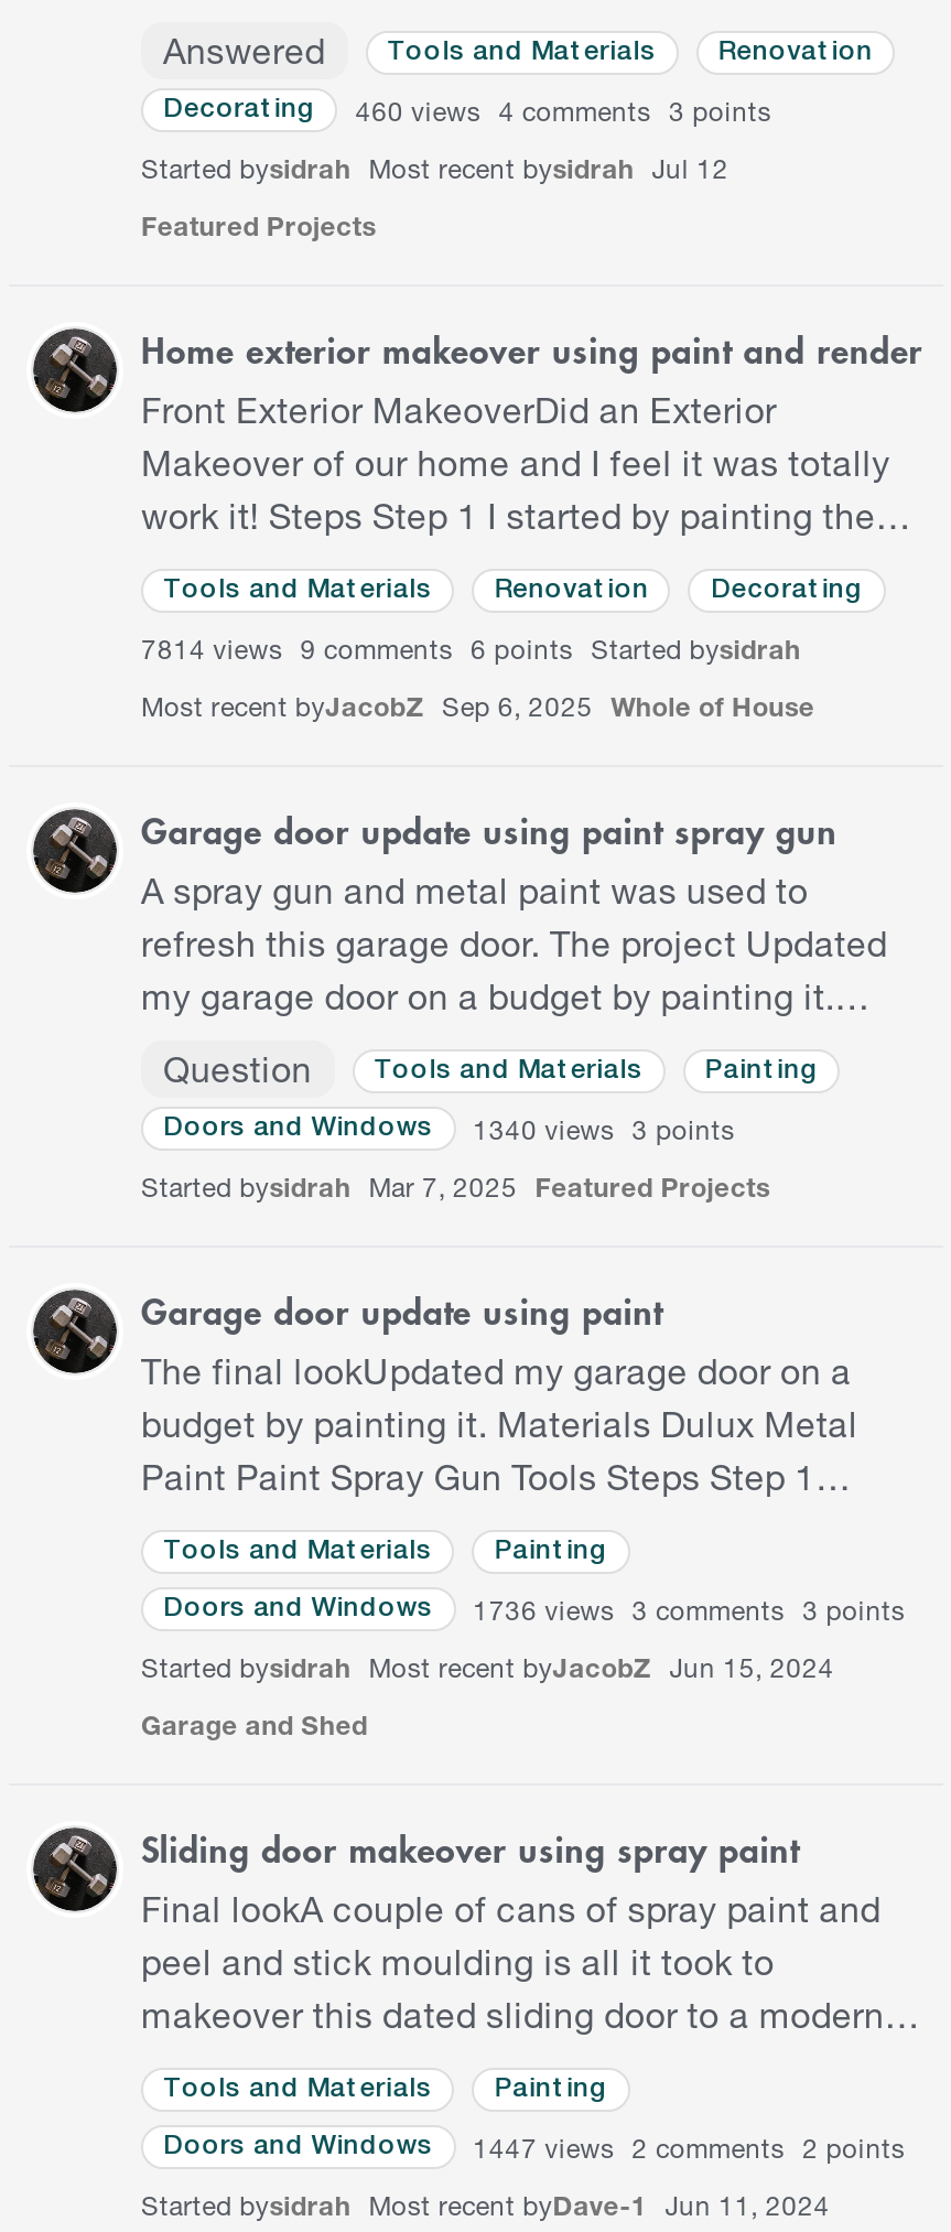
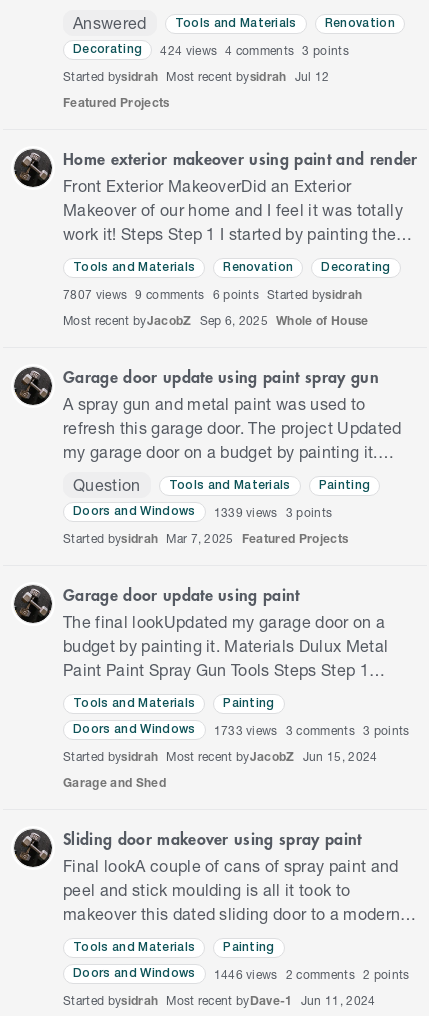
[355,95,772,128] 460 views 4 comments 3 points -> [160,43,349,58] 424 views 4 comments 3 points
[141,633,801,666] 7814 views 9 comments 6 points Started bysidrah -> [63,287,362,302] 7807 views 9 comments 6 points Started bysidrah
[163,1113,735,1146] Doors and Windows 1340 views 3 points -> [73,505,332,520] Doors and Windows 1339 views 3 points
[473,1594,905,1627] 1736 views 3 comments 3 points -> [213,723,410,738] 1733 views 3 comments 3 points
[473,2132,905,2165] 1447 views 2 comments 2 points -> [213,967,410,982] 1446 views 2 comments 2 points

